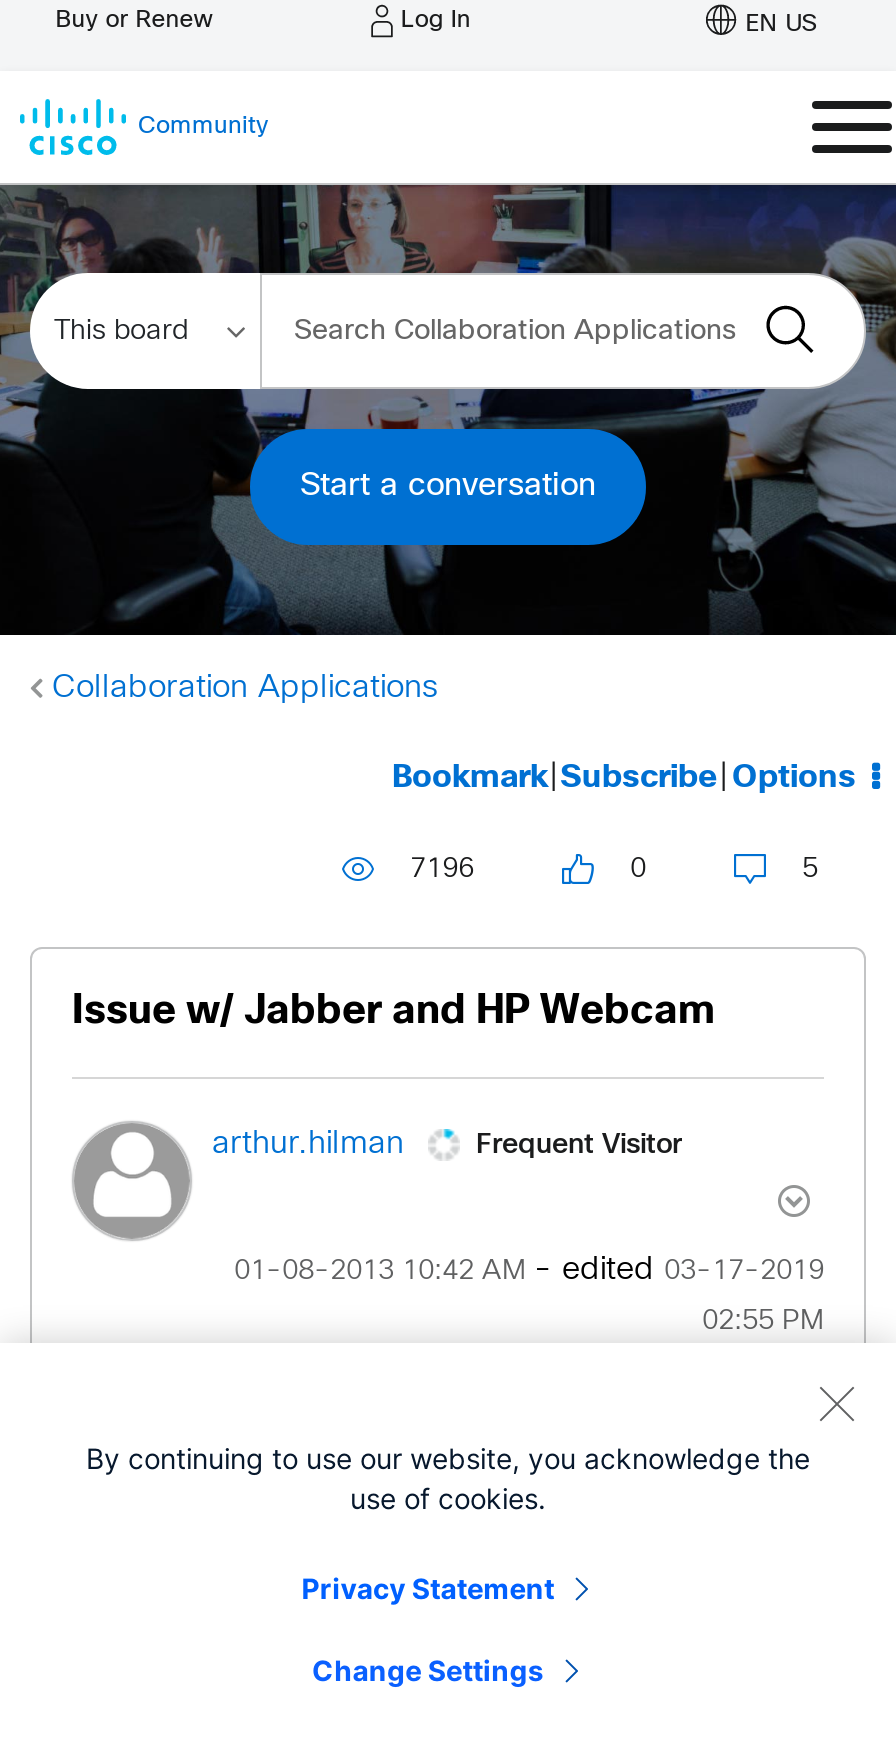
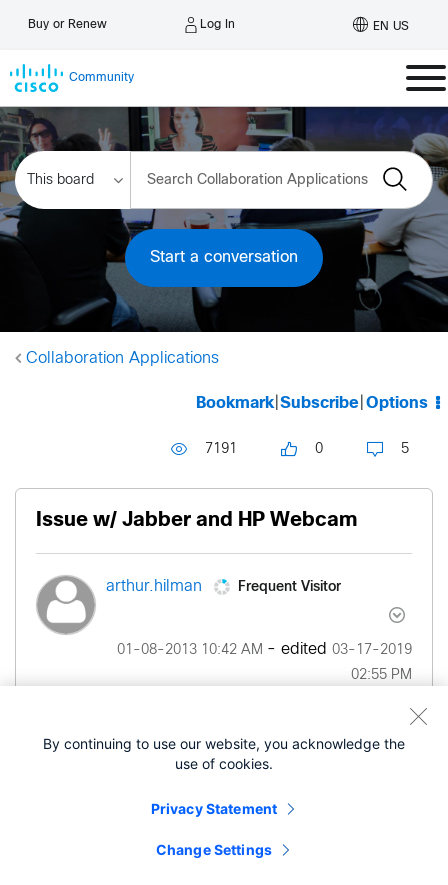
[410,857,474,883] 7196 -> [205,443,237,456] 7191

